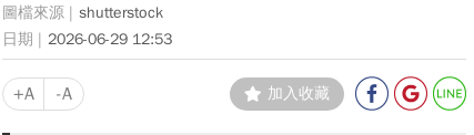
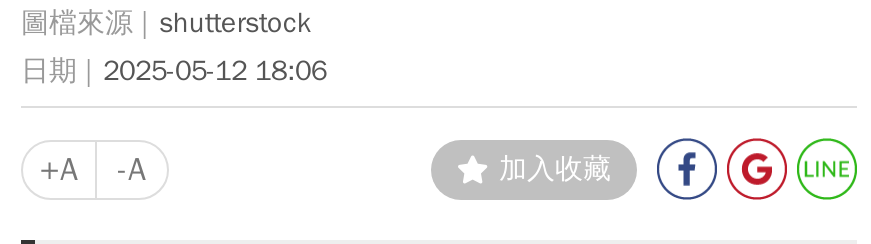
[48,30,172,49] 2026-06-29 12:53 -> [103,55,327,89] 2025-05-12 18:06

